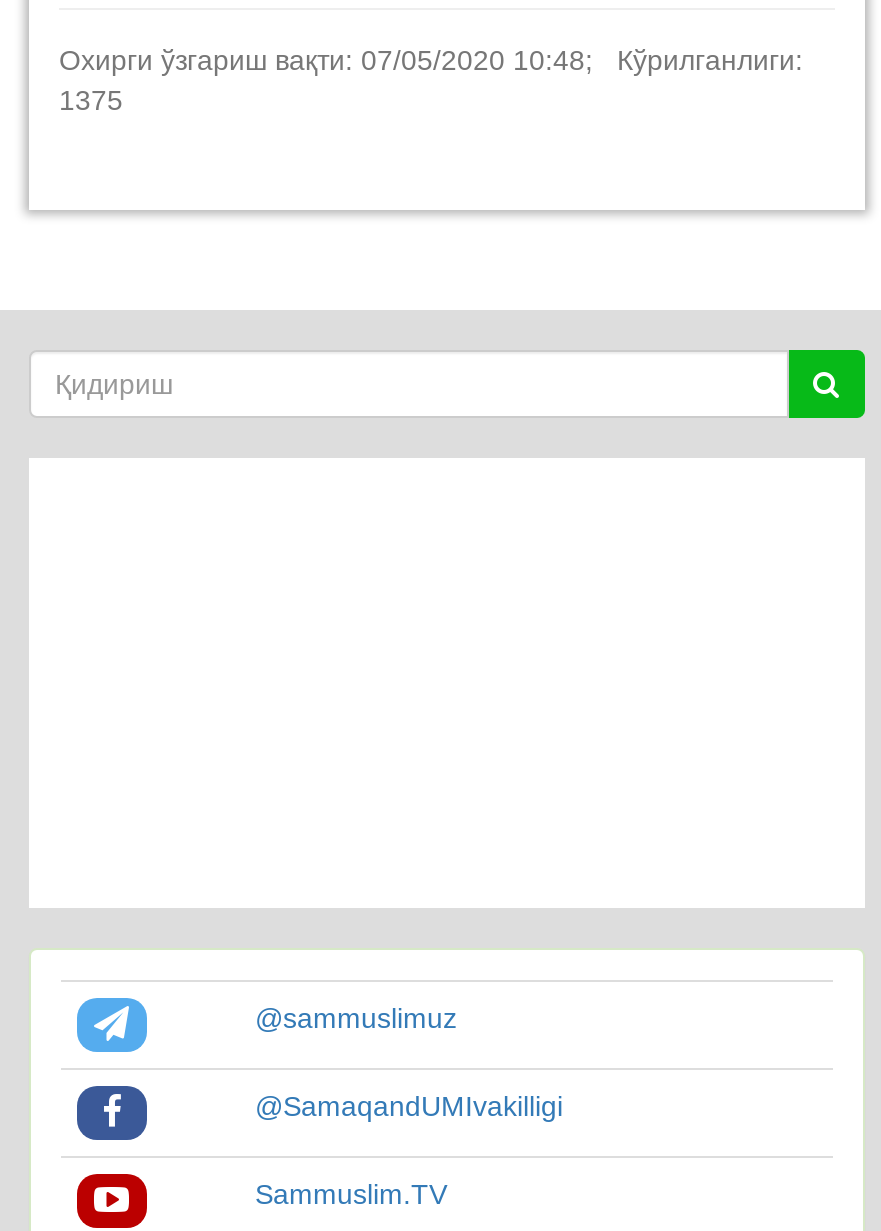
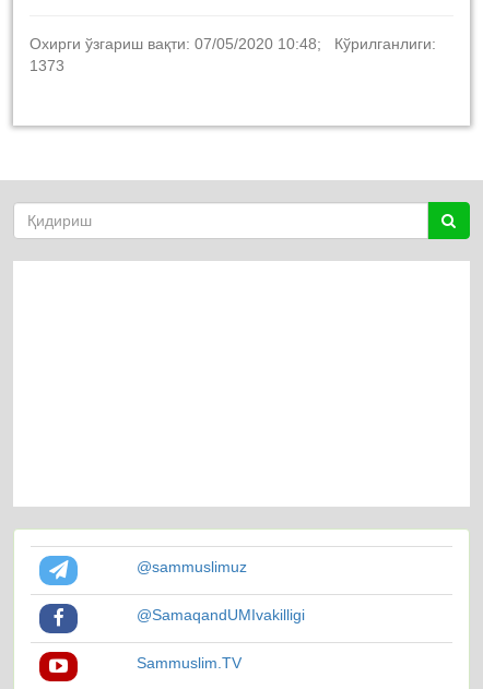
[59,84,123,116] 1375 -> [30,57,64,74] 1373

